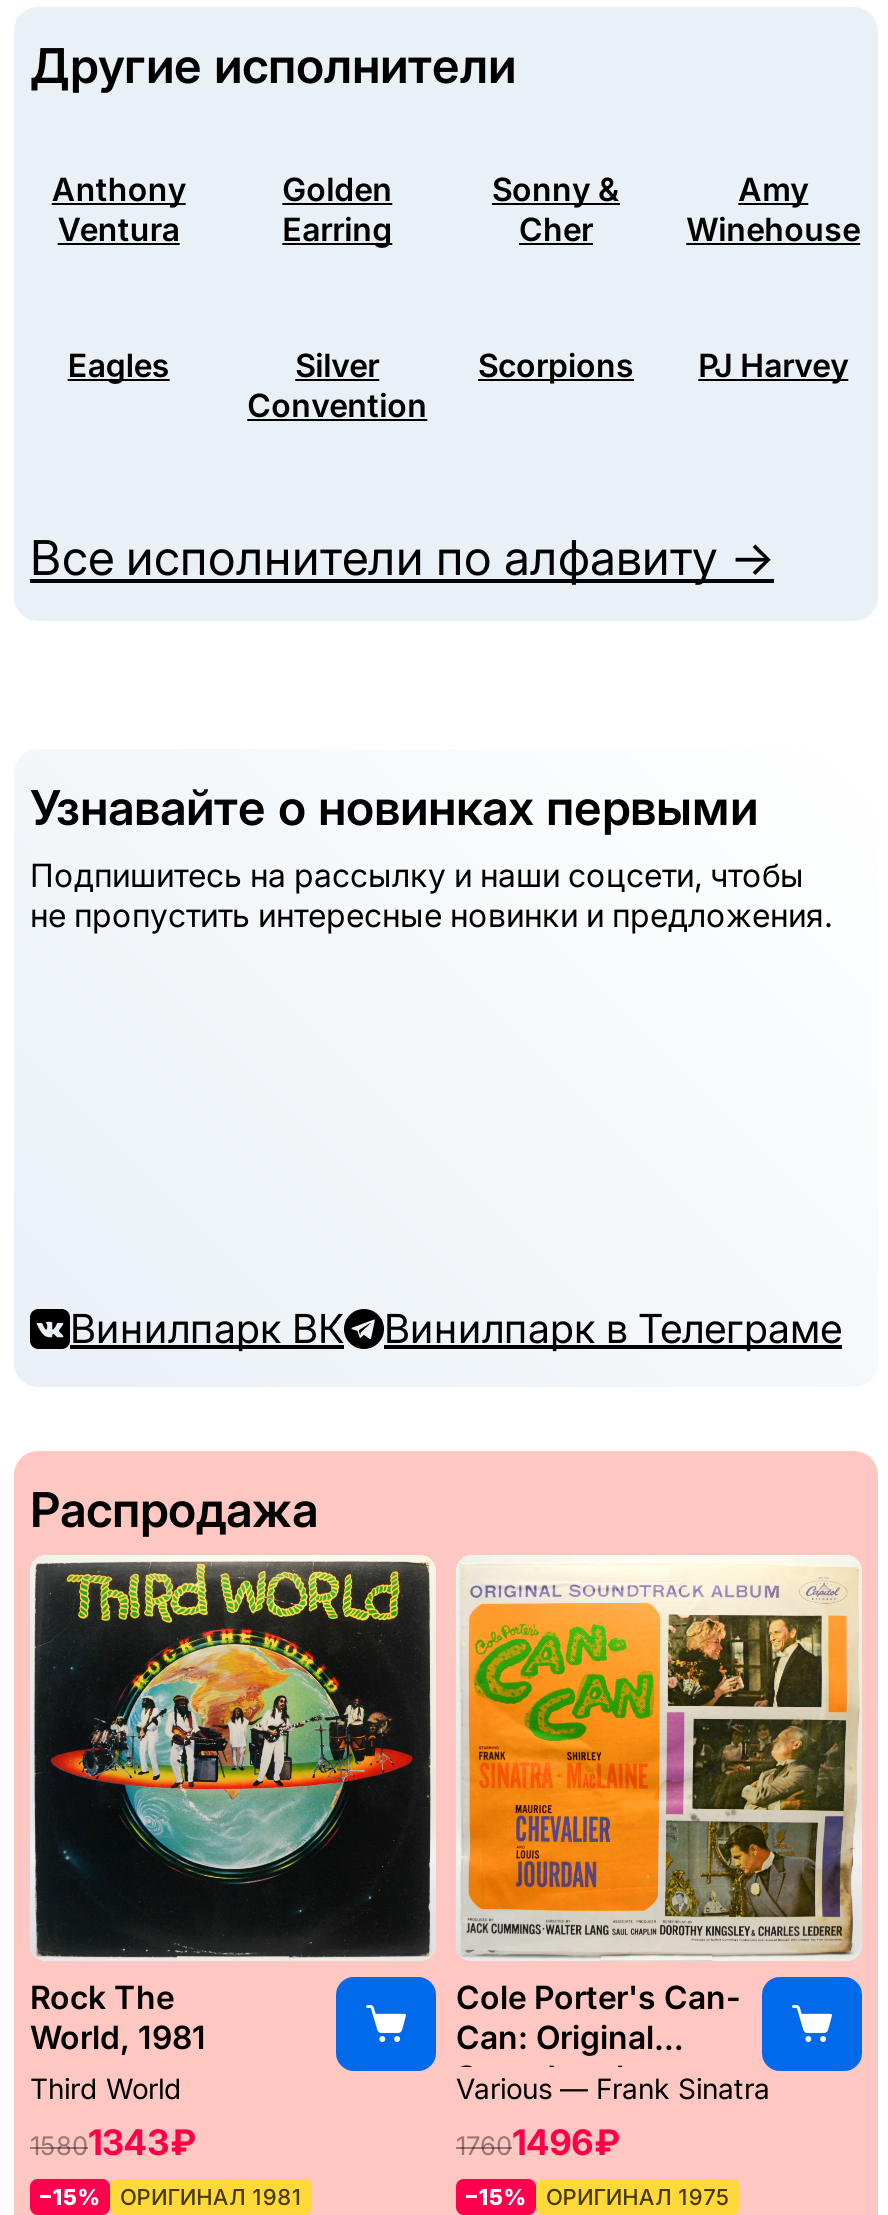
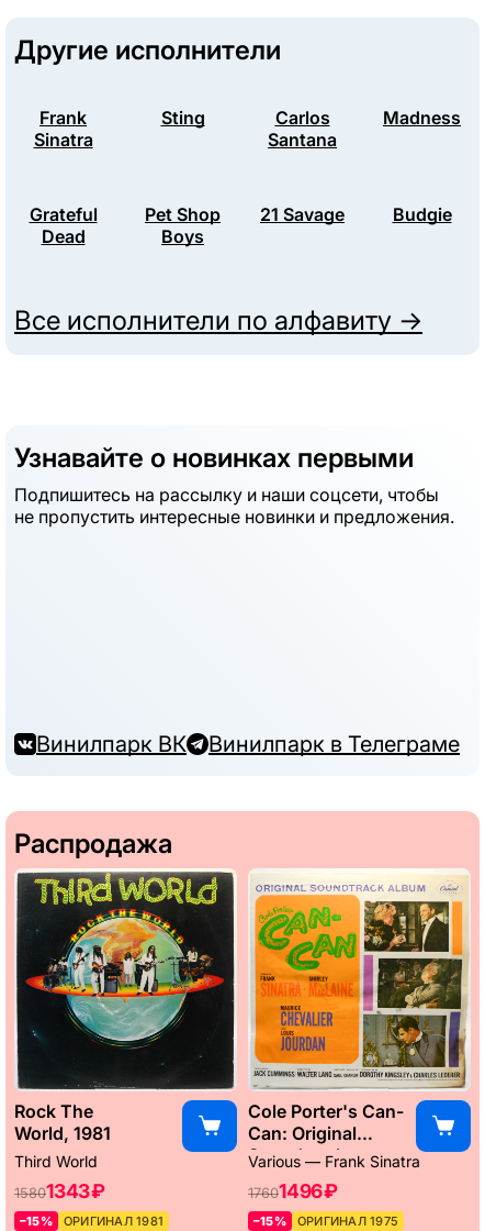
[52,169,186,249] Anthony | Ventura -> [33,107,93,151] Frank | Sinatra
[282,169,392,249] Golden | Earring -> [161,107,337,151] Sting | Carlos | Santana
[492,169,620,249] Sonny & | Cher -> [383,107,461,129] Madness
[686,169,860,249] Amy | Winehouse -> [29,203,97,247] Grateful | Dead
[68,345,427,425] Eagles | Silver | Convention -> [145,203,221,247] Pet Shop | Boys
[478,345,848,385] Scorpions | PJ Harvey -> [260,203,452,225] 21 Savage | Budgie

